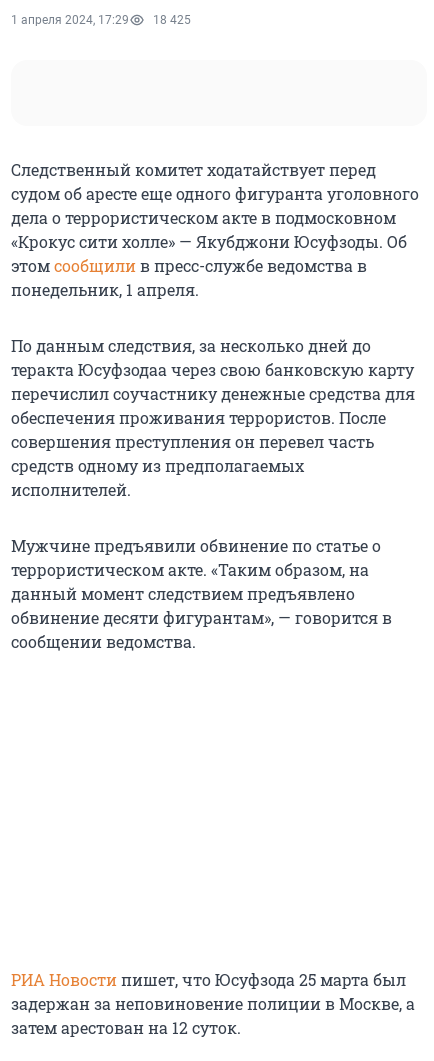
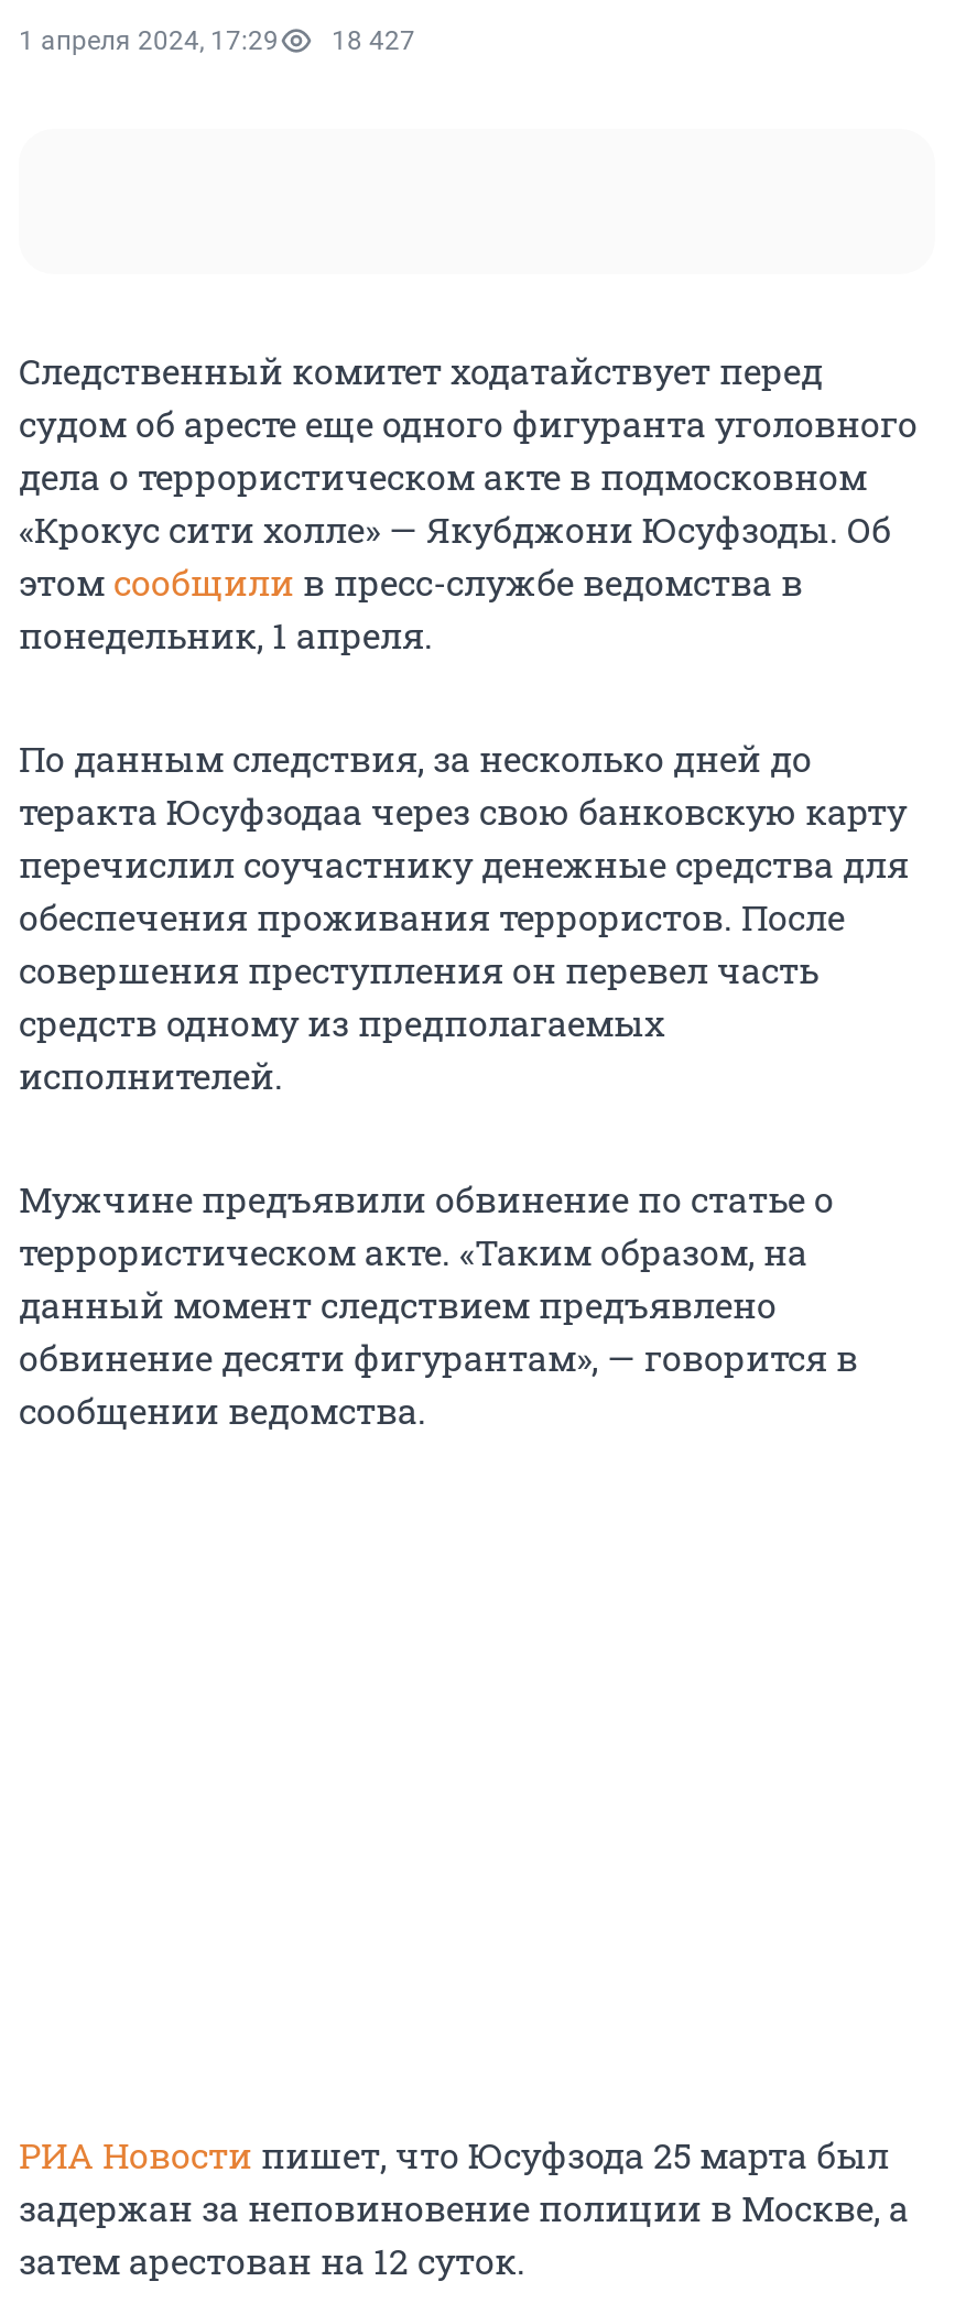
[11,13,191,27] 1 апреля 2024, 17:29 18 425 -> [19,26,415,56] 1 апреля 2024, 17:29 18 427

